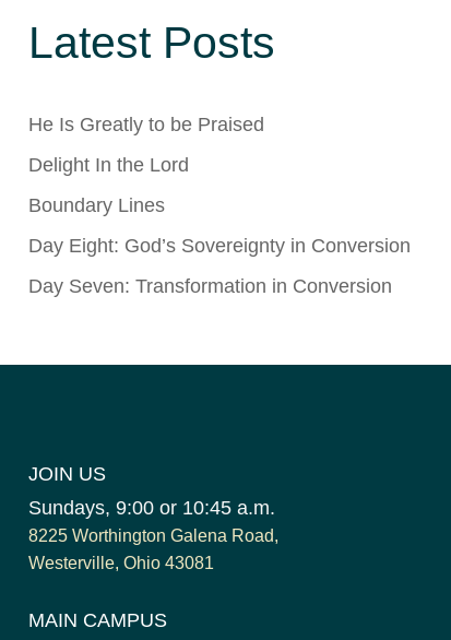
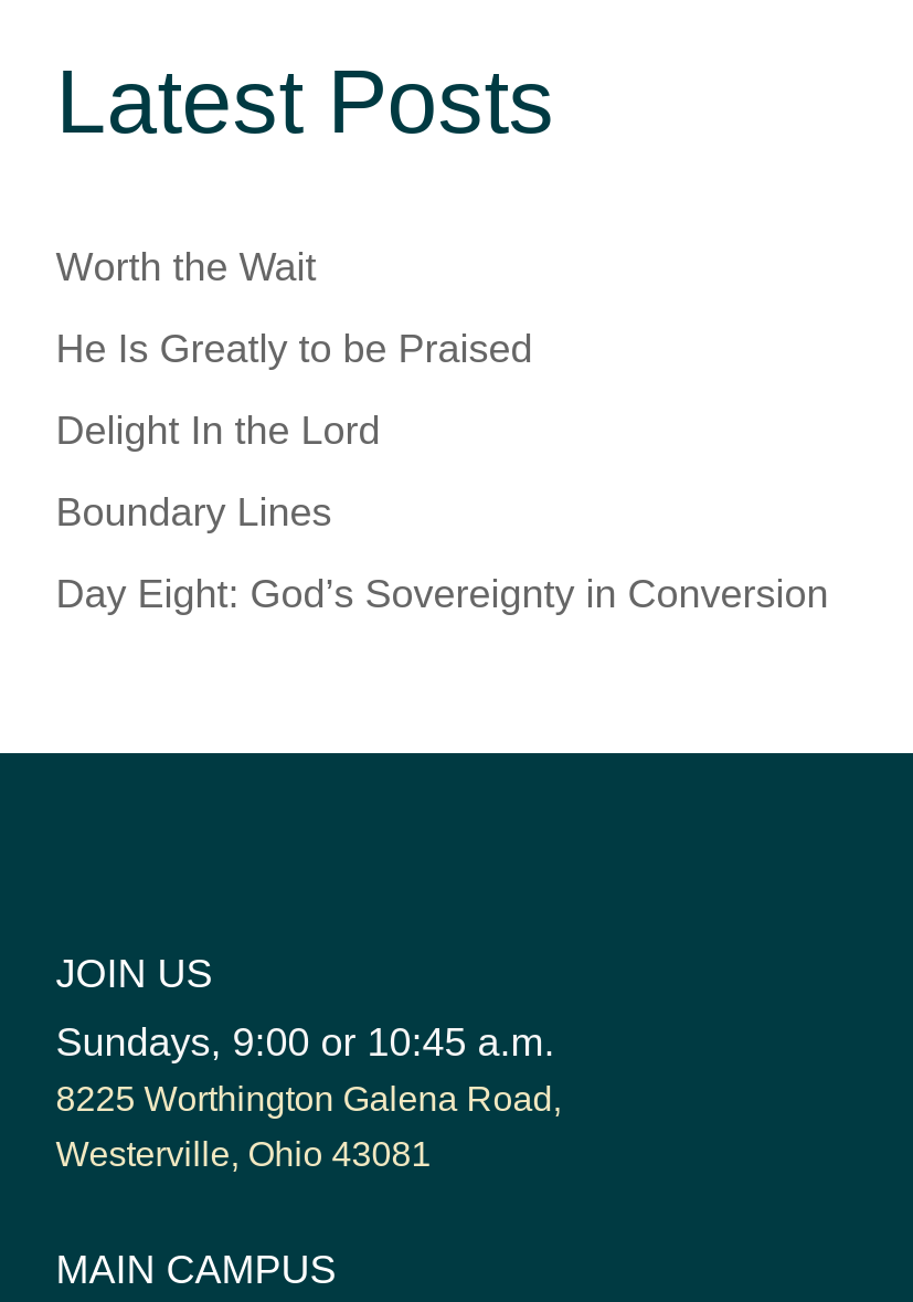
none -> [56,246,316,290] Worth the Wait
moved [28,114,410,257] -> [56,327,829,617]: He Is Greatly to be Praised | Delight In the Lord | Boundary Lines | Day Eight: God’s Sovereignty in Conversion
[28,275,392,297] Day Seven: Transformation in Conversion -> none

